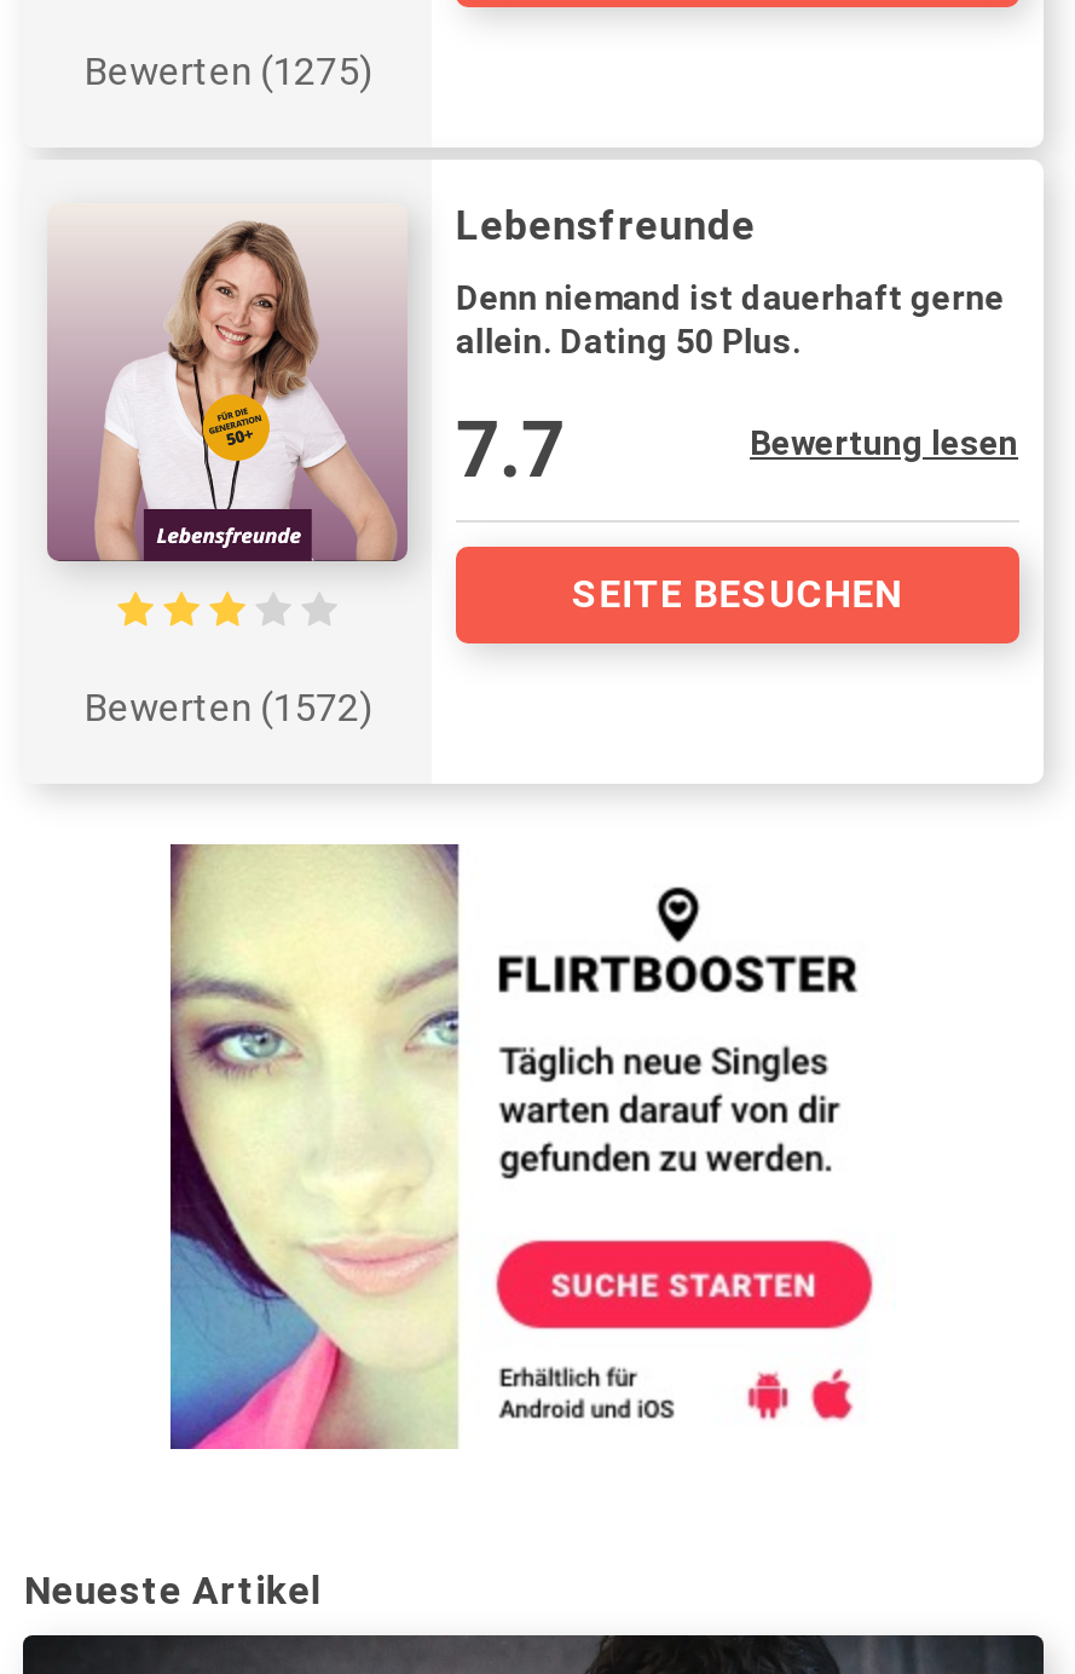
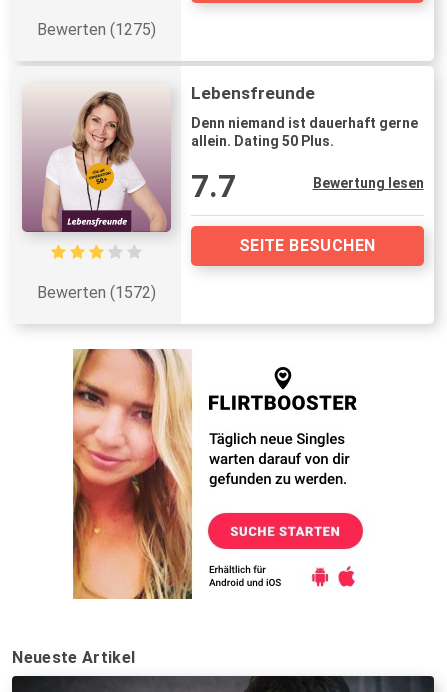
[168,842,461,1451] [image] -> [72,348,193,600] [image]

